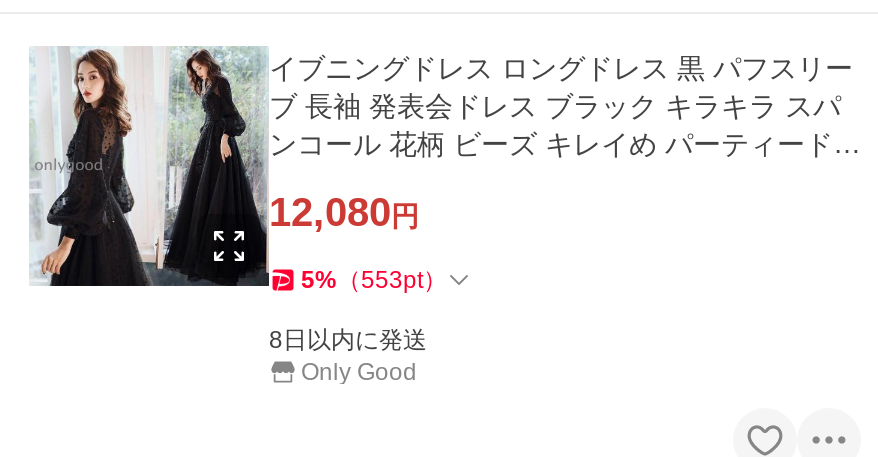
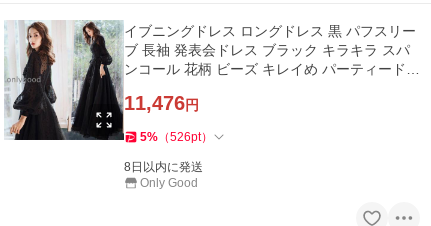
[269,190,419,234] 12,080円 -> [124,92,199,114] 11,476円
[301,266,447,294] 5%（553pt） -> [140,130,213,144] 5%（526pt）

